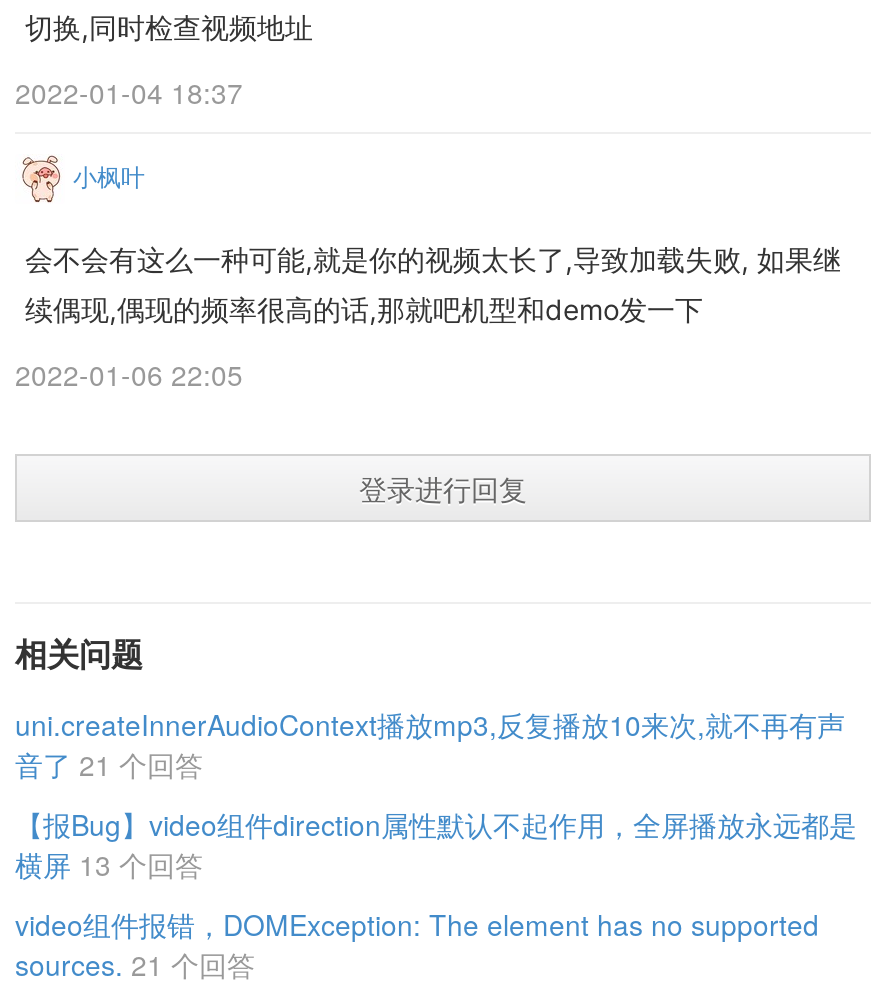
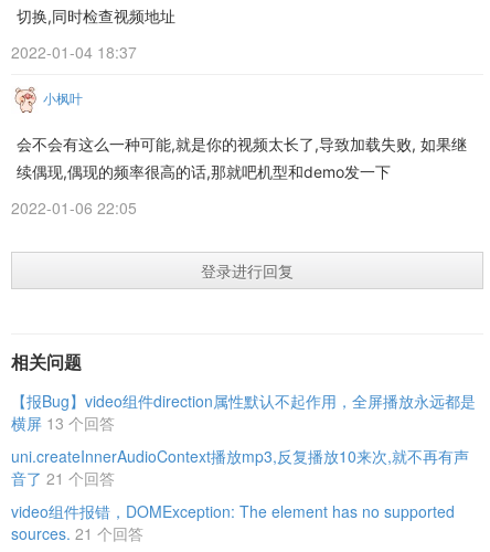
moved [15,705,845,785] -> [11,445,469,489]: uni.createInnerAudioContext播放mp3,反复播放10来次,就不再有声 | 音了 21 个回答
moved [15,805,857,885] -> [11,390,476,434]: 【报Bug】video组件direction属性默认不起作用，全屏播放永远都是 | 横屏 13 个回答

